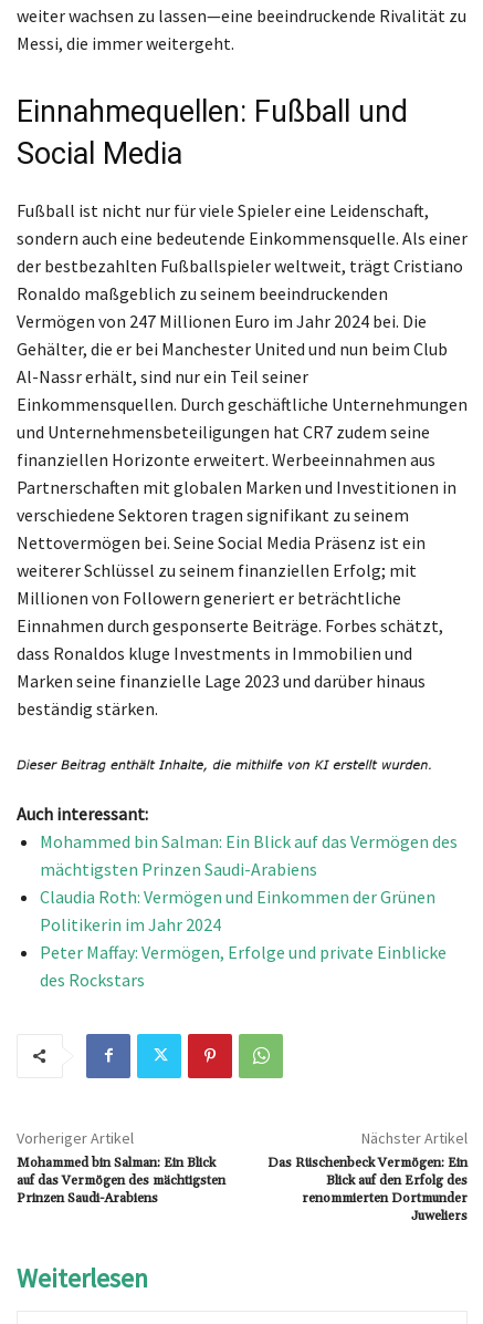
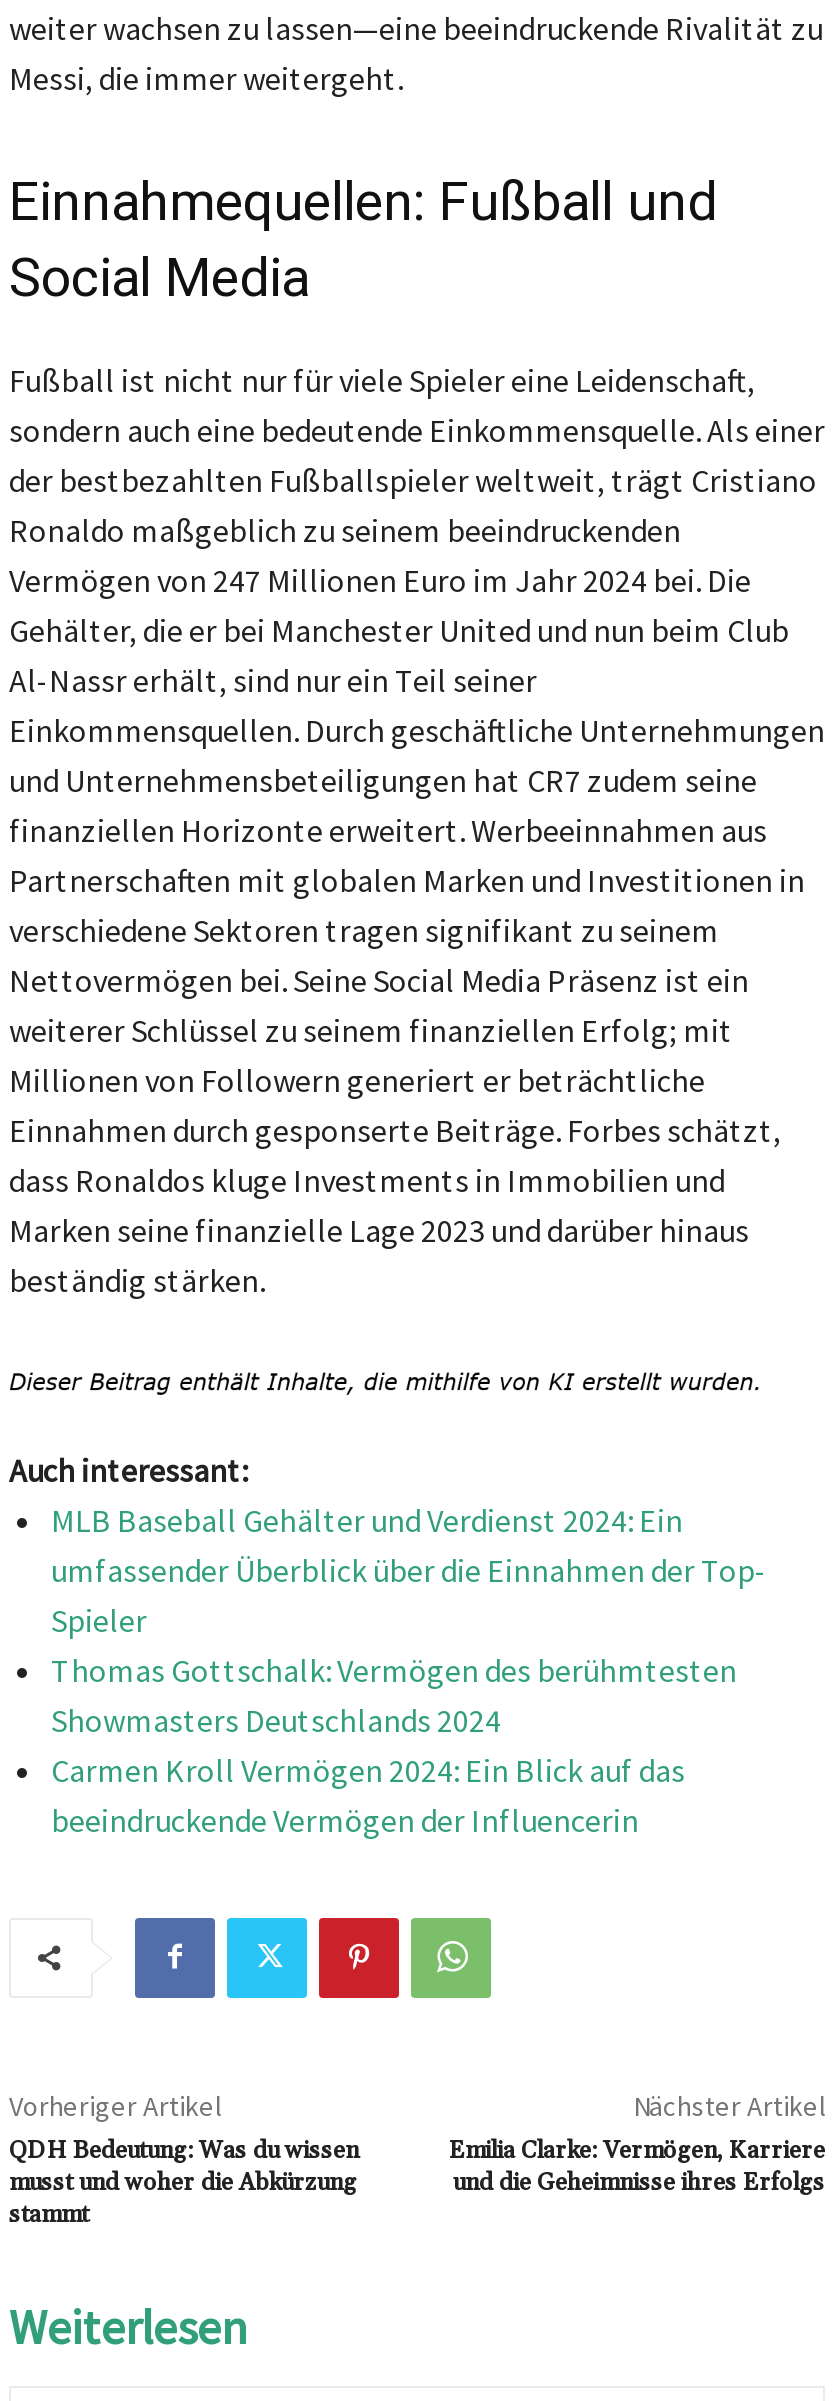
[40,830,458,990] Mohammed bin Salman: Ein Blick auf das Vermögen des | mächtigsten Prinzen Saudi-Arabiens | Claudia Roth: Vermögen und Einkommen der Grünen | Politikerin im Jahr 2024 | Peter Maffay: Vermögen, Erfolge und private Einblicke | des Rockstars -> [51,1499,767,1839] MLB Baseball Gehälter und Verdienst 2024: Ein | umfassender Überblick über die Einnahmen der Top- | Spieler | Thomas Gottschalk: Vermögen des berühmtesten | Showmasters Deutschlands 2024 | Carmen Kroll Vermögen 2024: Ein Blick auf das | beeindruckende Vermögen der Influencerin
moved [17,1128,468,1147] -> [9,2087,825,2123]: Vorheriger Artikel | Nächster Artikel
[17,1154,225,1206] Mohammed bin Salman: Ein Blick | auf das Vermögen des mächtigsten | Prinzen Saudi-Arabiens -> [9,2135,359,2229] QDH Bedeutung: Was du wissen | musst und woher die Abkürzung | stammt
[267,1154,468,1224] Das Rüschenbeck Vermögen: Ein | Blick auf den Erfolg des | renommierten Dortmunder | Juweliers -> [449,2135,825,2197] Emilia Clarke: Vermögen, Karriere | und die Geheimnisse ihres Erfolgs

